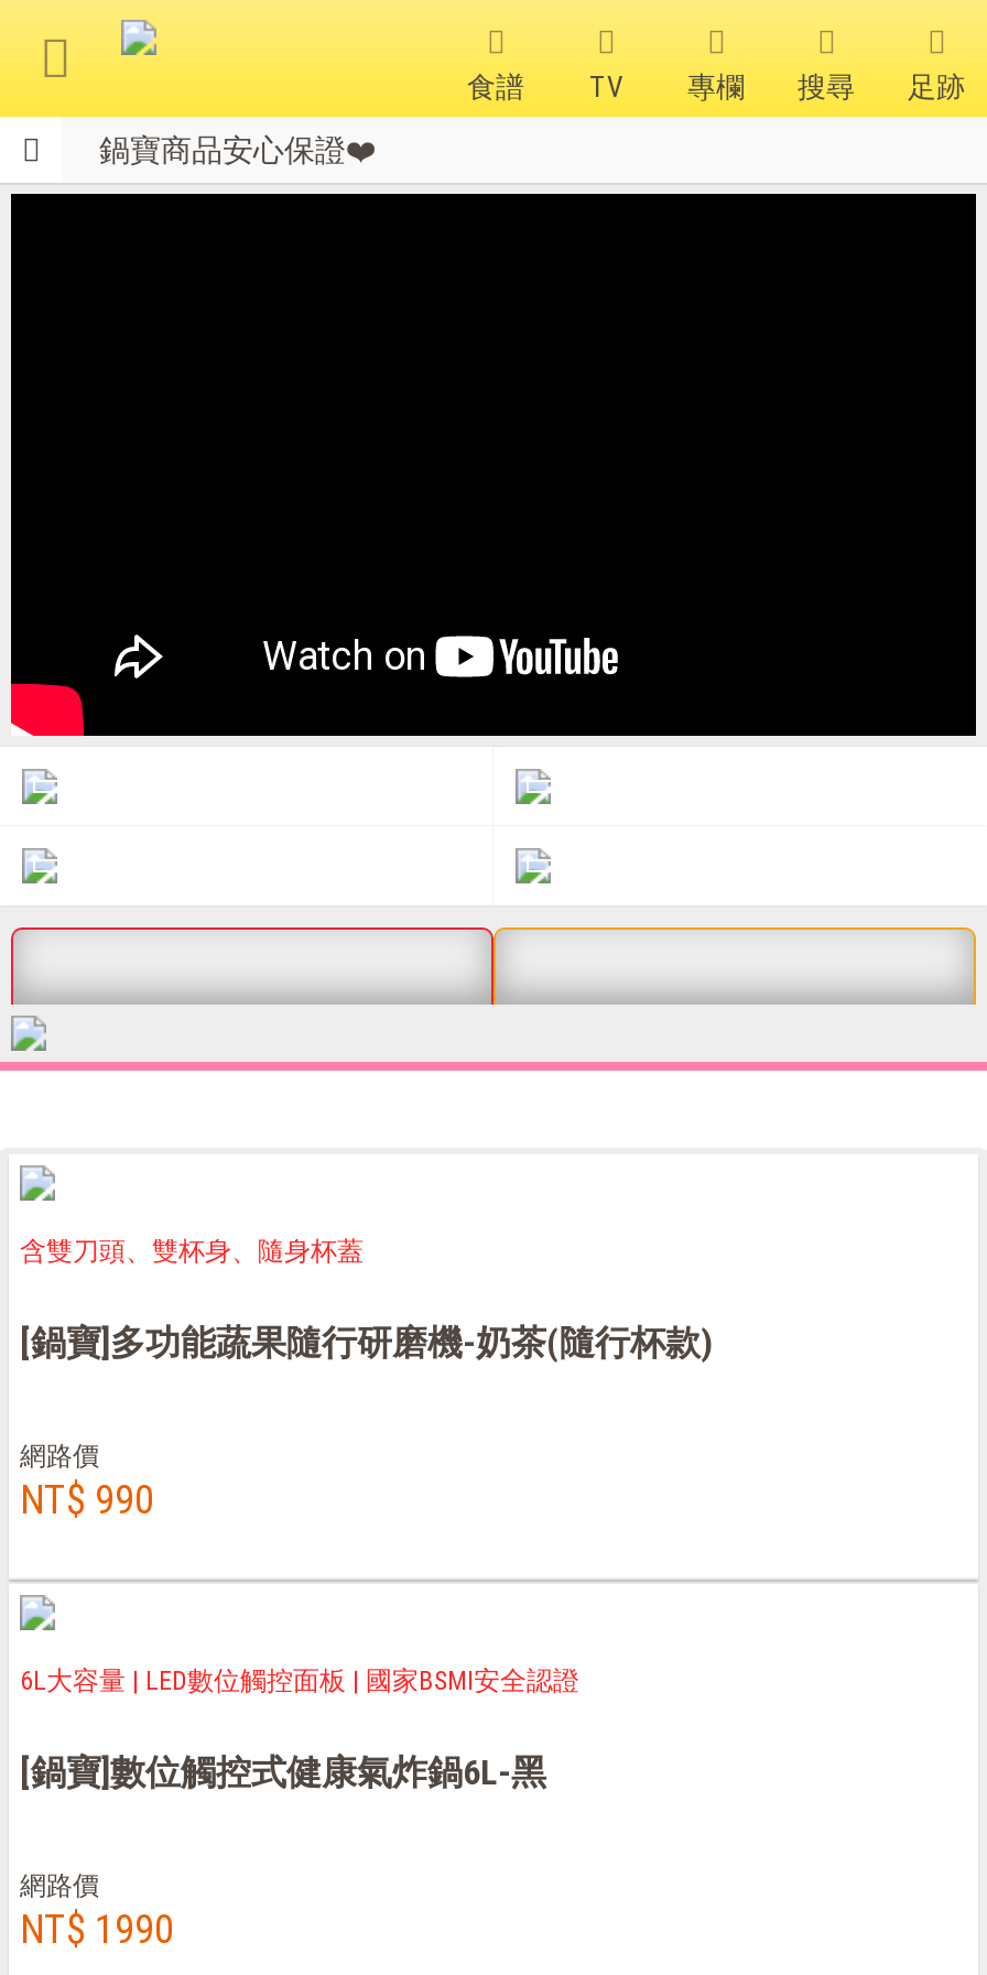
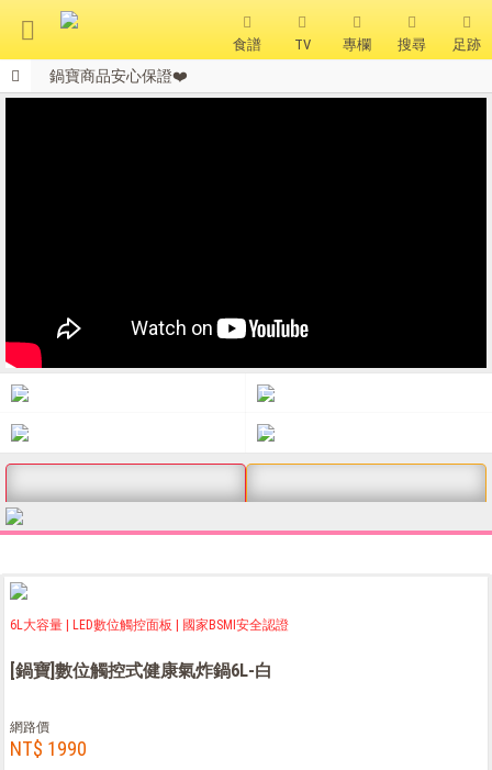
[20,1237,712,1523] 含雙刀頭、雙杯身、隨身杯蓋 | [鍋寶]多功能蔬果隨行研磨機-奶茶(隨行杯款) | 網路價 | NT$ 990 -> none
[20,1752,546,1794] [鍋寶]數位觸控式健康氣炸鍋6L-黑 -> [10,661,272,681] [鍋寶]數位觸控式健康氣炸鍋6L-白

